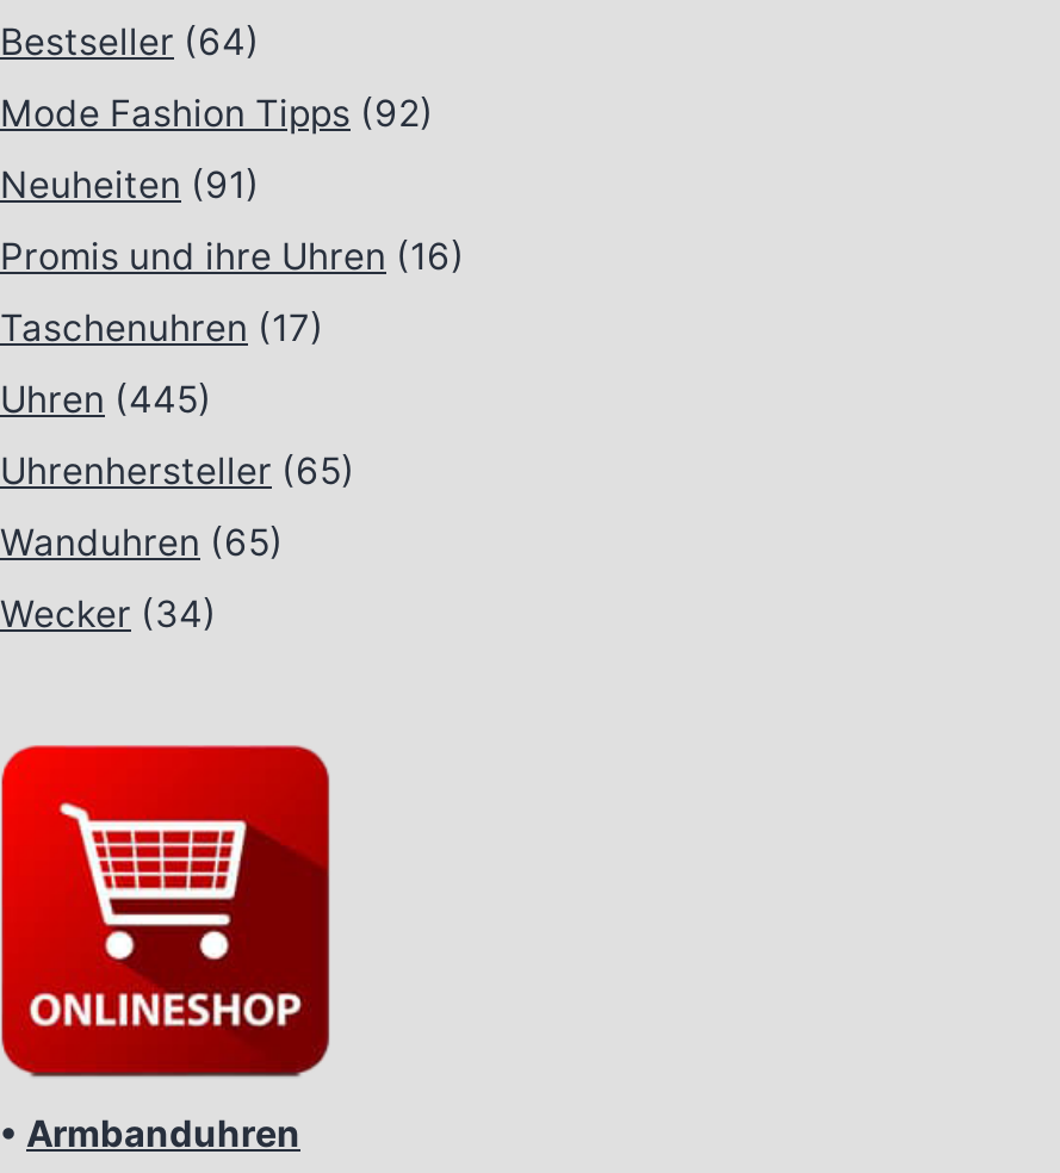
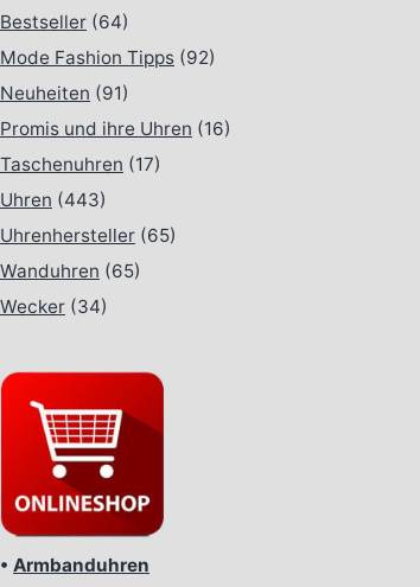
[0,375,212,421] Uhren (445) -> [0,189,107,212] Uhren (443)

